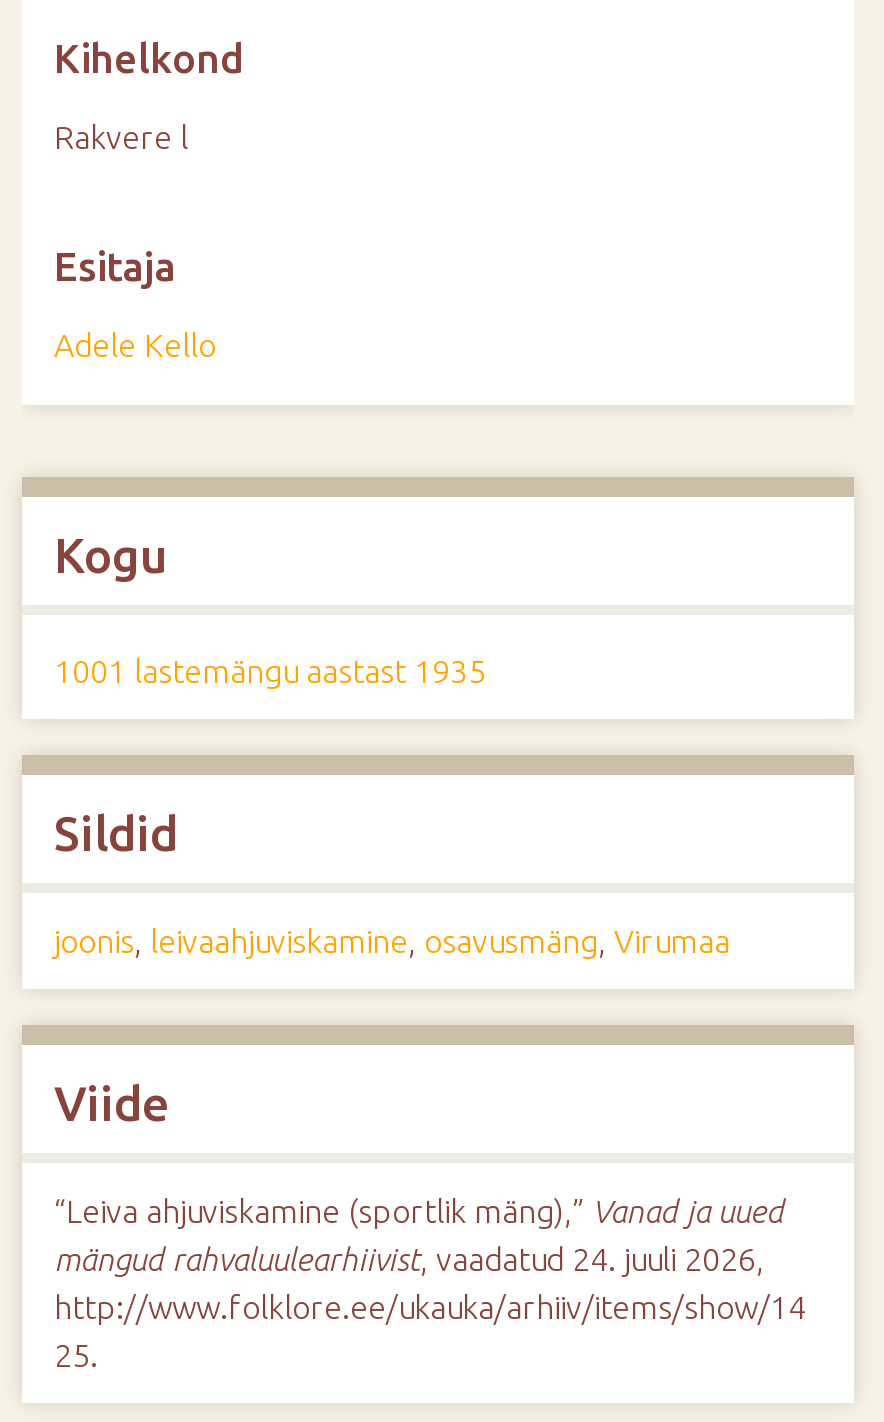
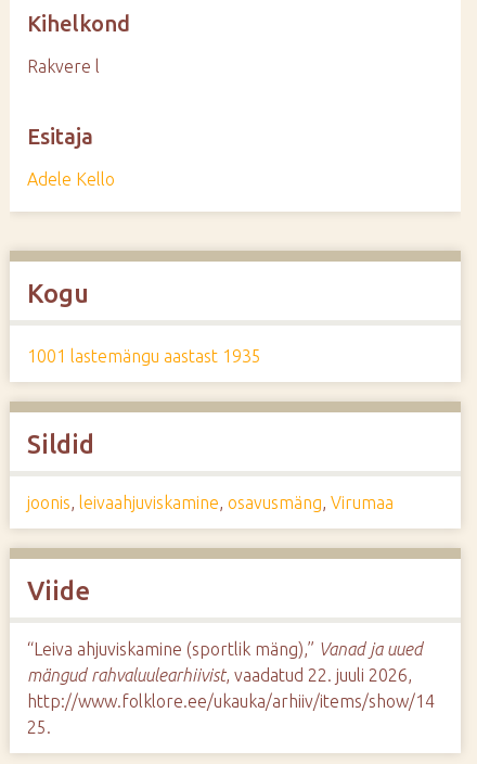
[54,1242,764,1278] mängud rahvaluulearhiivist, vaadatud 24. juuli 2026, -> [27,666,412,685] mängud rahvaluulearhiivist, vaadatud 22. juuli 2026,

